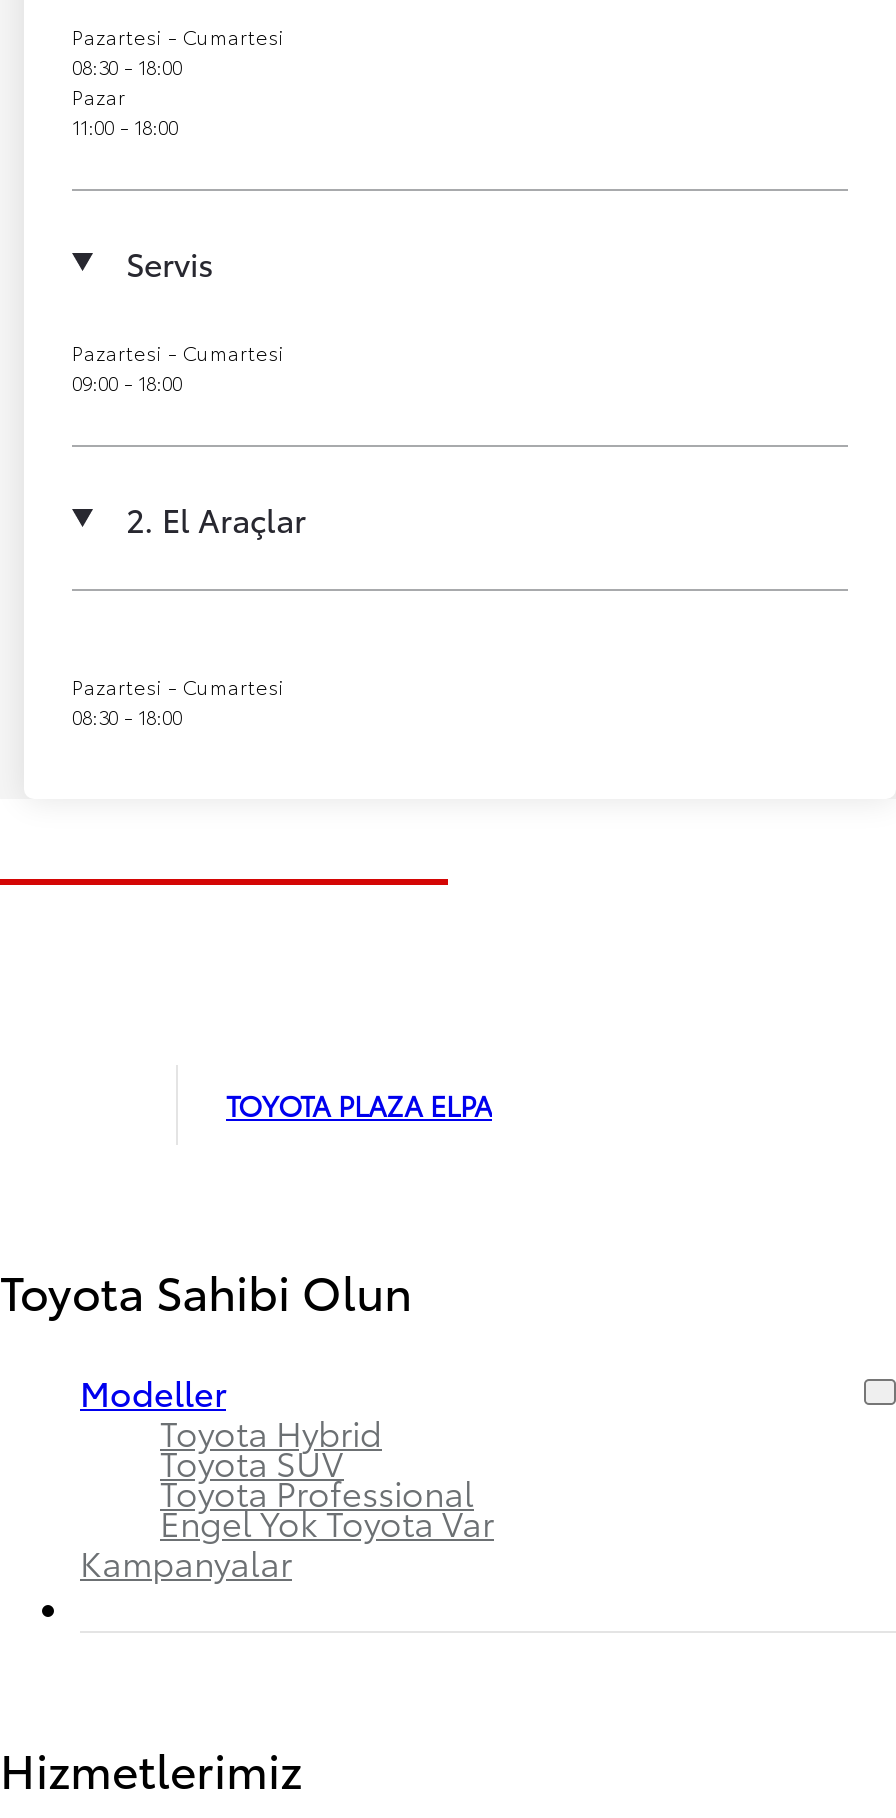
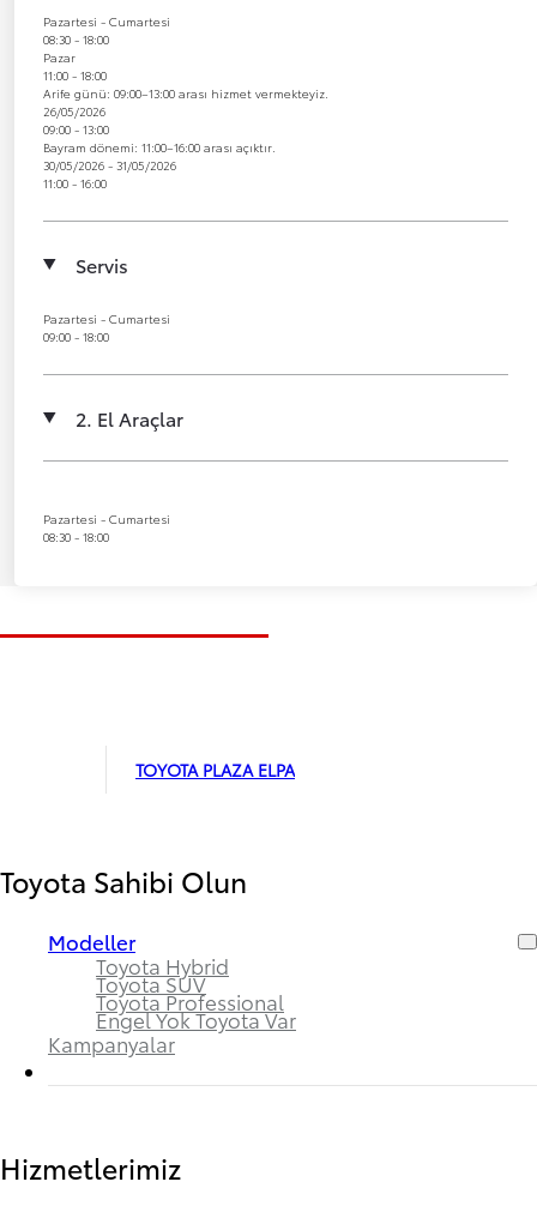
none -> [43,84,328,192] Arife günü: 09:00–13:00 arası hizmet vermekteyiz. | 26/05/2026 | 09:00 - 13:00 | Bayram dönemi: 11:00–16:00 arası açıktır. | 30/05/2026 - 31/05/2026 | 11:00 - 16:00

